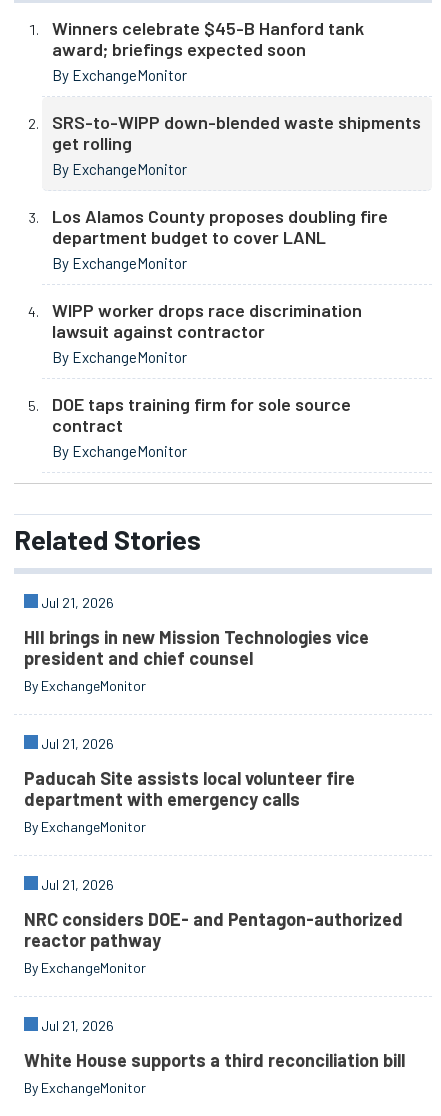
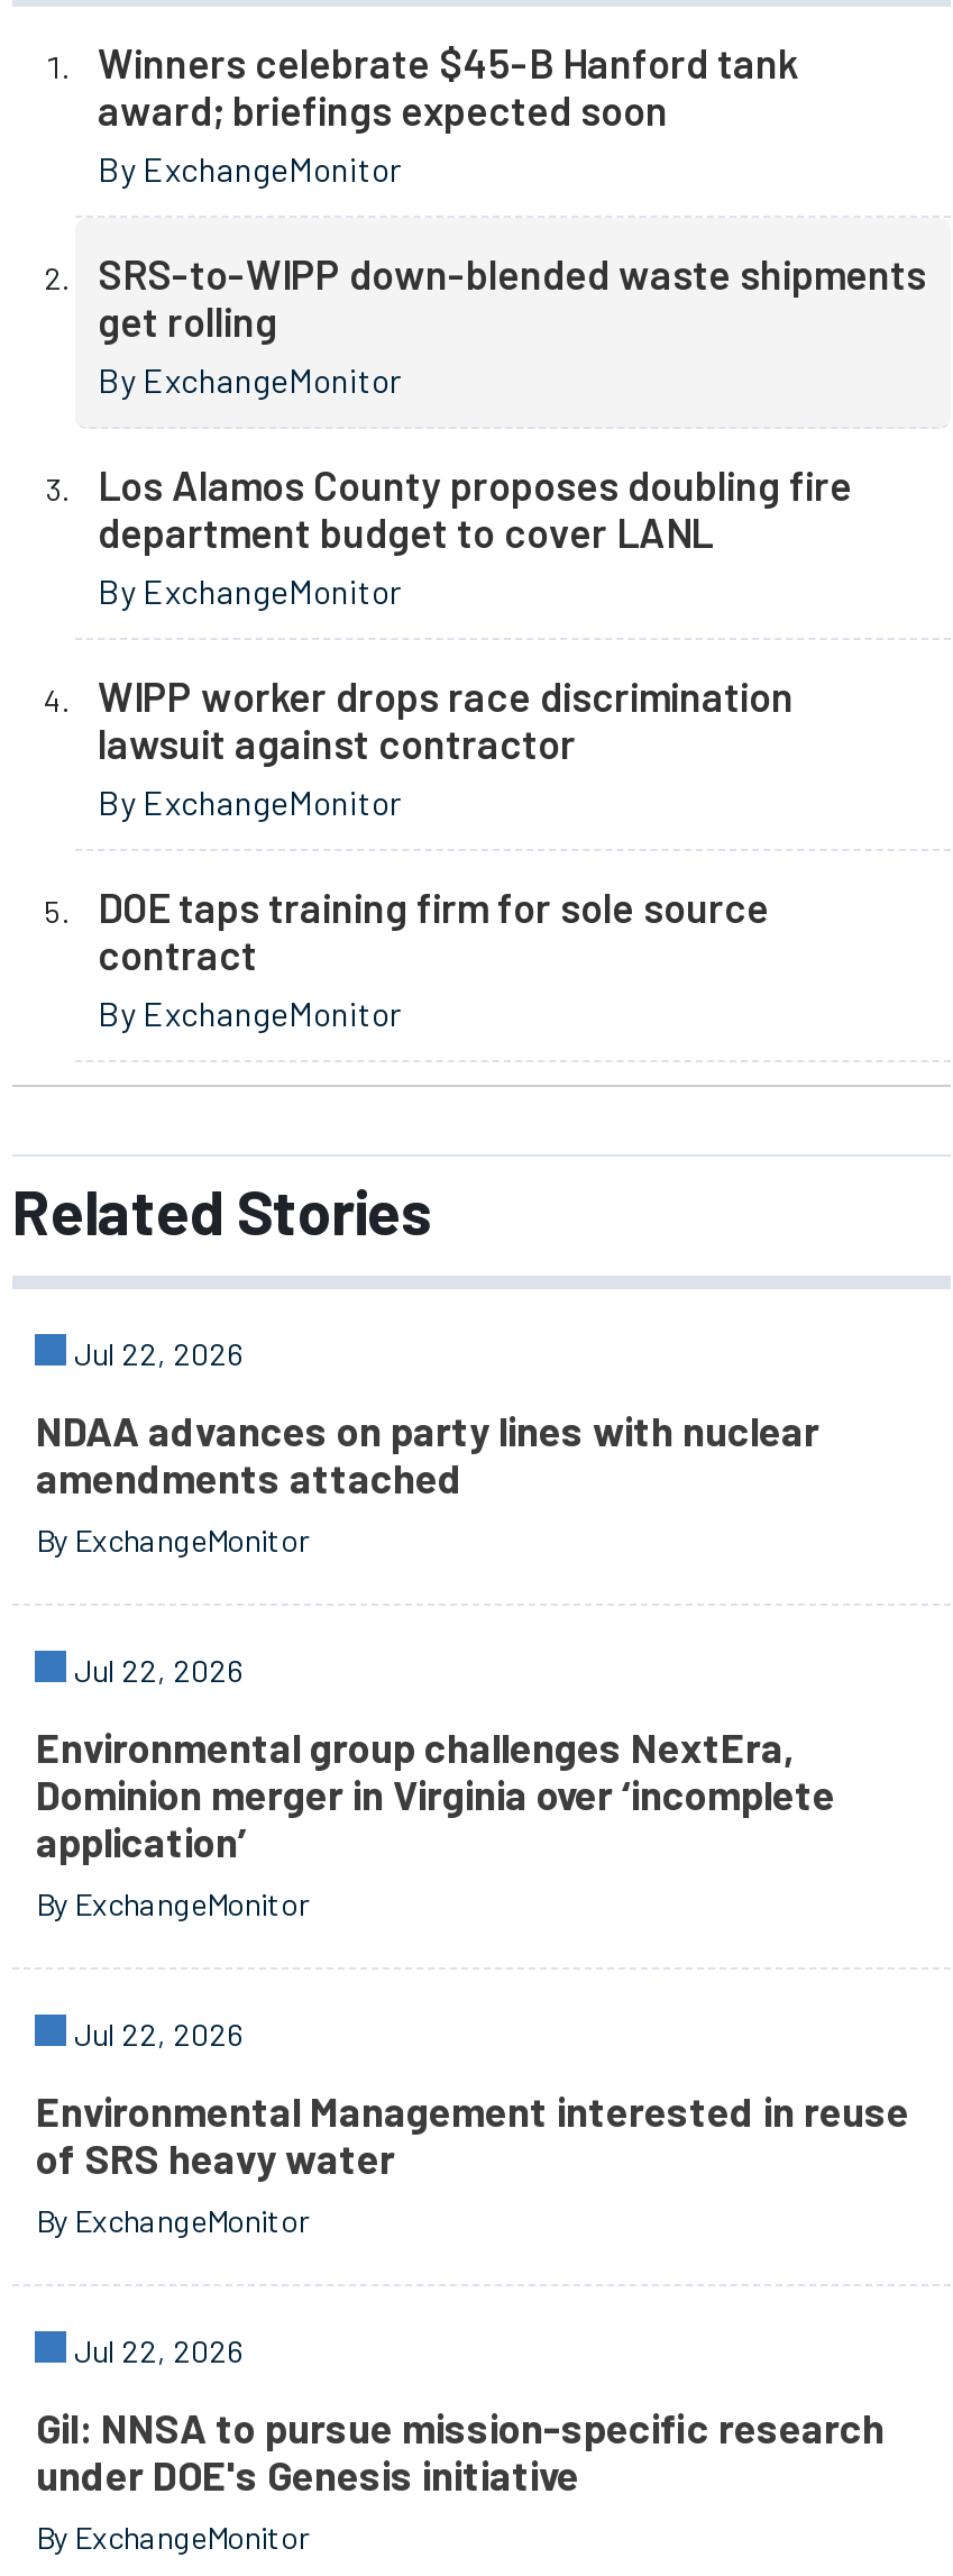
[38,594,114,611] Jul 21, 2026 -> [67,1334,244,1372] Jul 22, 2026
[24,626,369,669] HII brings in new Mission Technologies vice | president and chief counsel -> [36,1407,819,1503] NDAA advances on party lines with nuclear | amendments attached
[38,735,114,752] Jul 21, 2026 -> [67,1651,244,1689] Jul 22, 2026
[24,767,355,810] Paducah Site assists local volunteer fire | department with emergency calls -> [36,1723,835,1867] Environmental group challenges NextEra, | Dominion merger in Virginia over ‘incomplete | application’
[38,876,114,893] Jul 21, 2026 -> [67,2015,244,2053] Jul 22, 2026
[24,908,403,951] NRC considers DOE- and Pentagon-authorized | reactor pathway -> [36,2087,909,2184] Environmental Management interested in reuse | of SRS heavy water
[38,1017,114,1034] Jul 21, 2026 -> [67,2331,244,2369] Jul 22, 2026
[24,1049,405,1071] White House supports a third reconciliation bill -> [36,2404,884,2500] Gil: NNSA to pursue mission-specific research | under DOE's Genesis initiative

